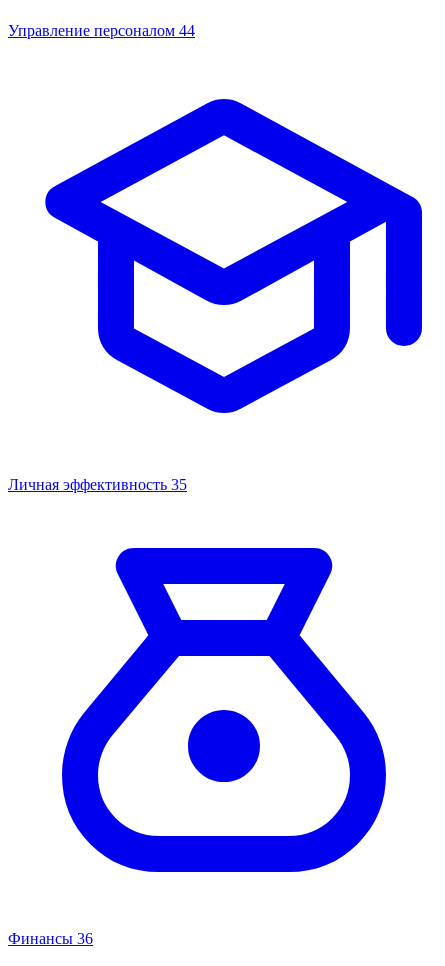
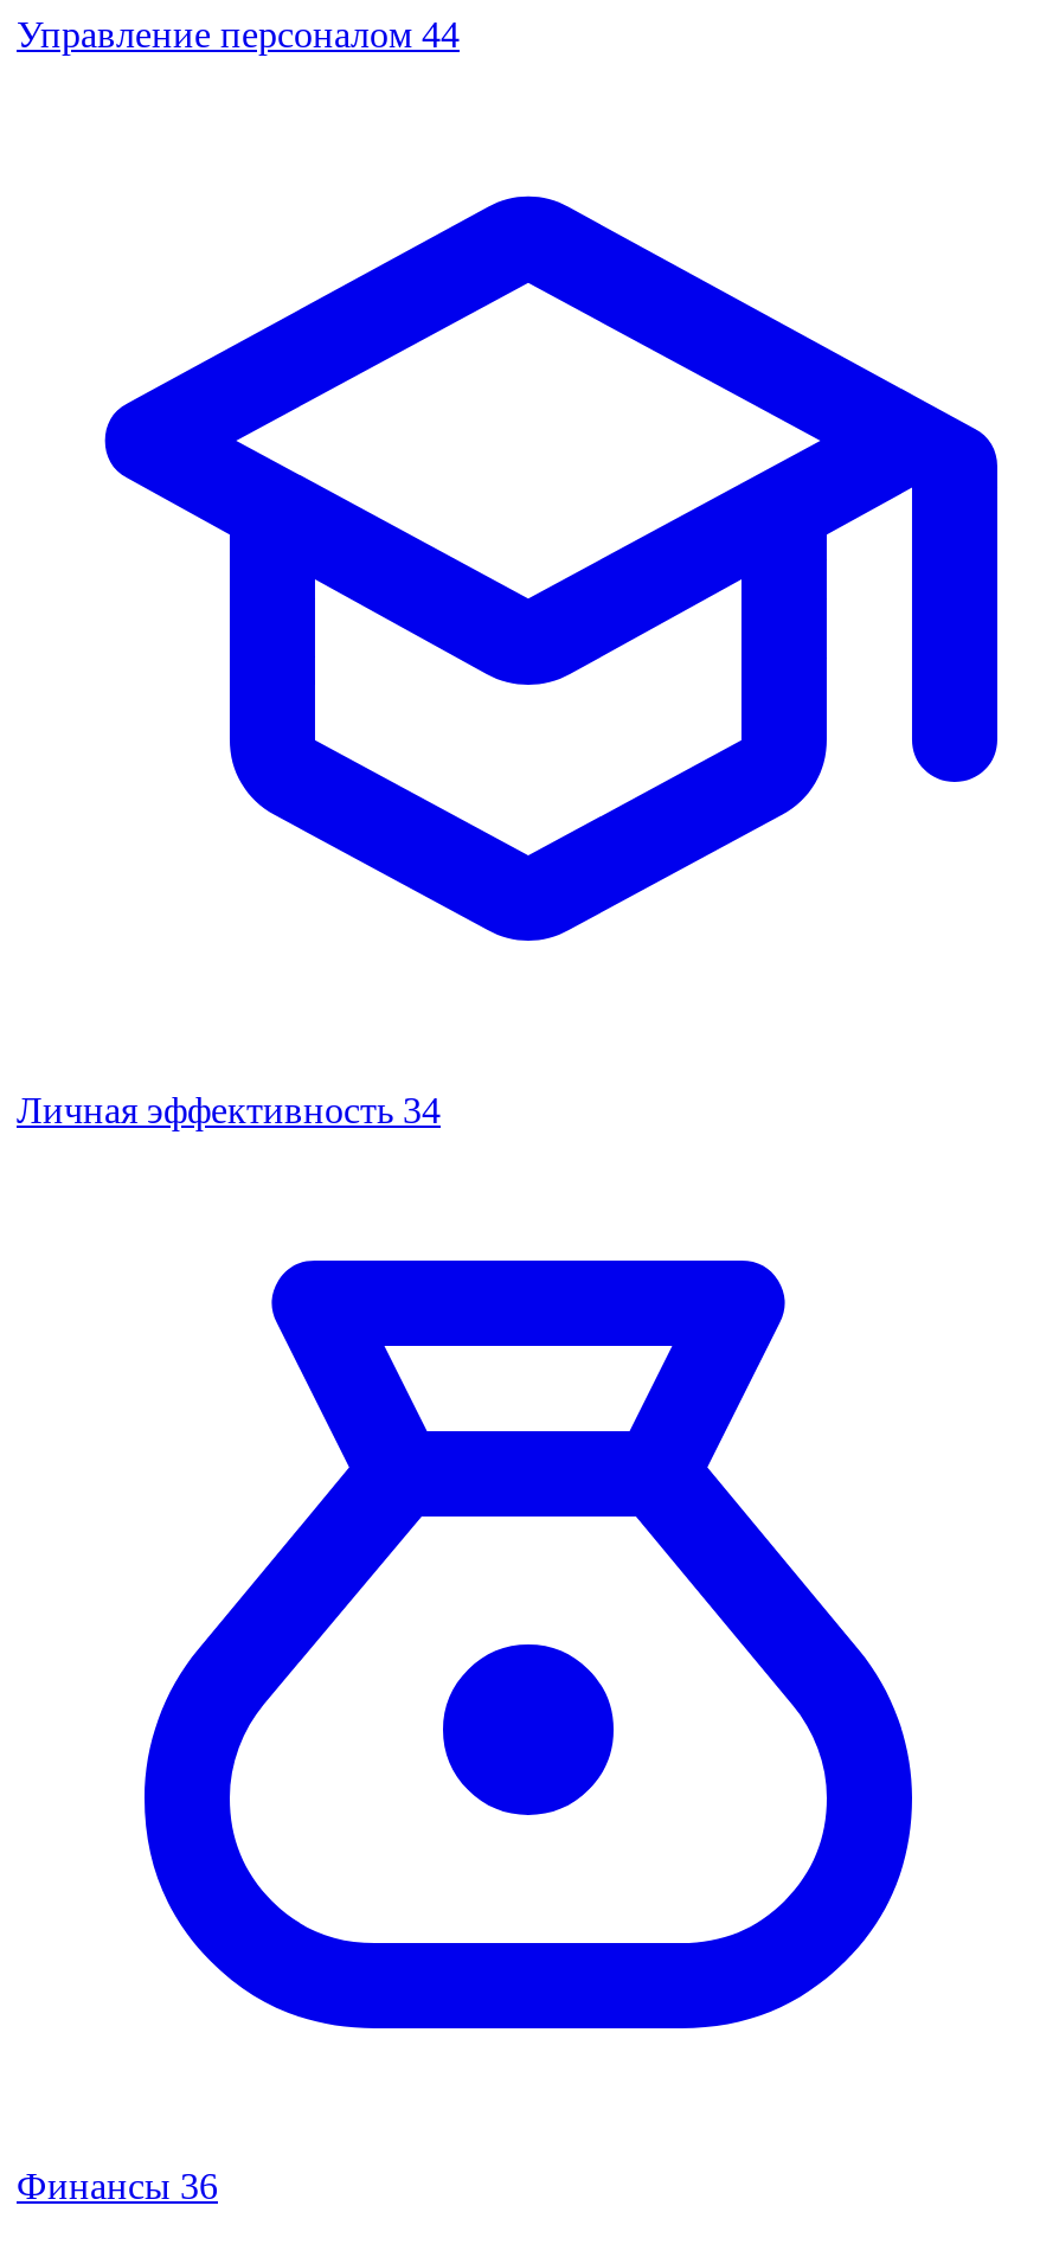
[8,476,187,493] Личная эффективность 35 -> [17,1090,441,1130] Личная эффективность 34

